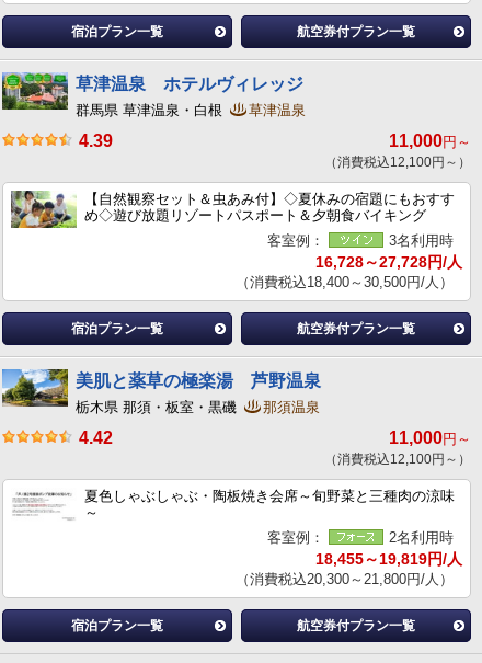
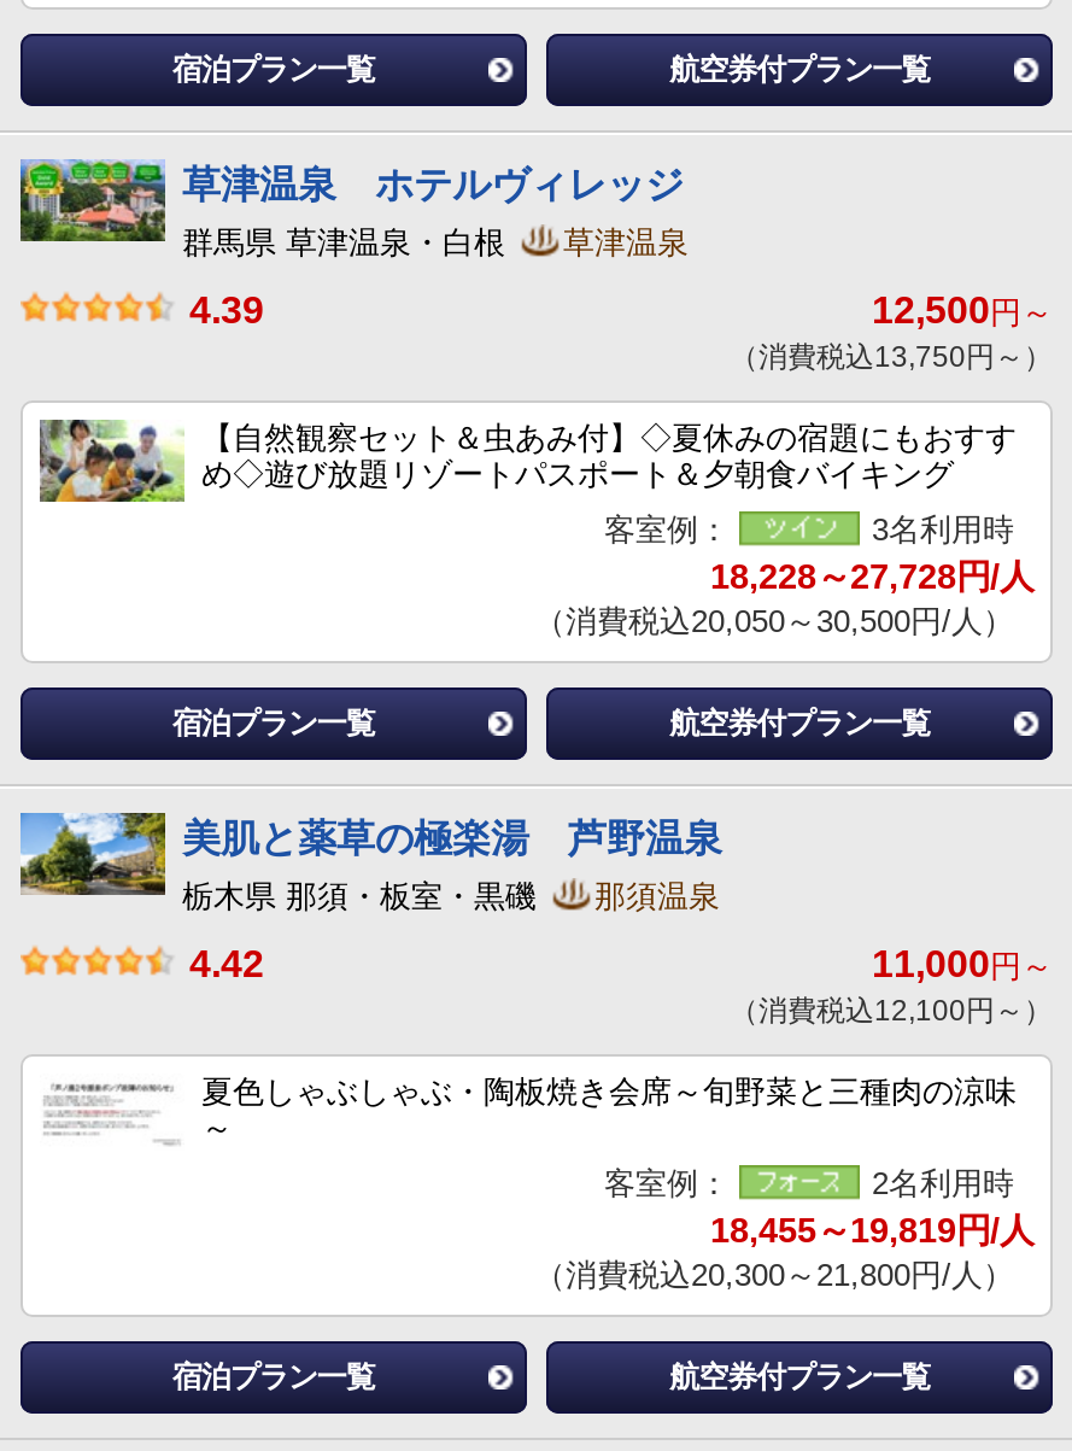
[389,132,471,150] 11,000円～ -> [872,289,1053,330] 12,500円～
[324,155,471,170] （消費税込12,100円～） -> [730,340,1053,374] （消費税込13,750円～）
[315,253,462,271] 16,728～27,728円/人 -> [710,557,1033,596] 18,228～27,728円/人
[236,274,454,290] （消費税込18,400～30,500円/人） -> [534,603,1014,639] （消費税込20,050～30,500円/人）

